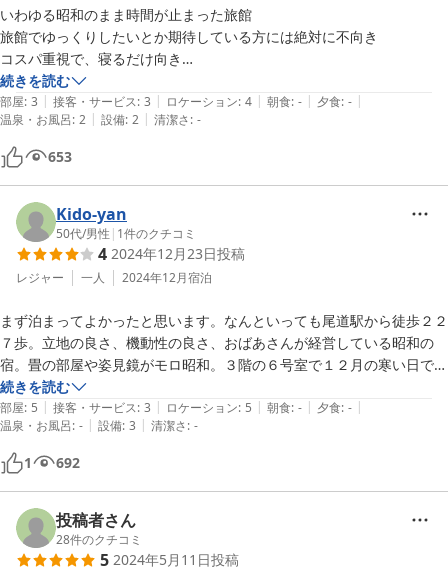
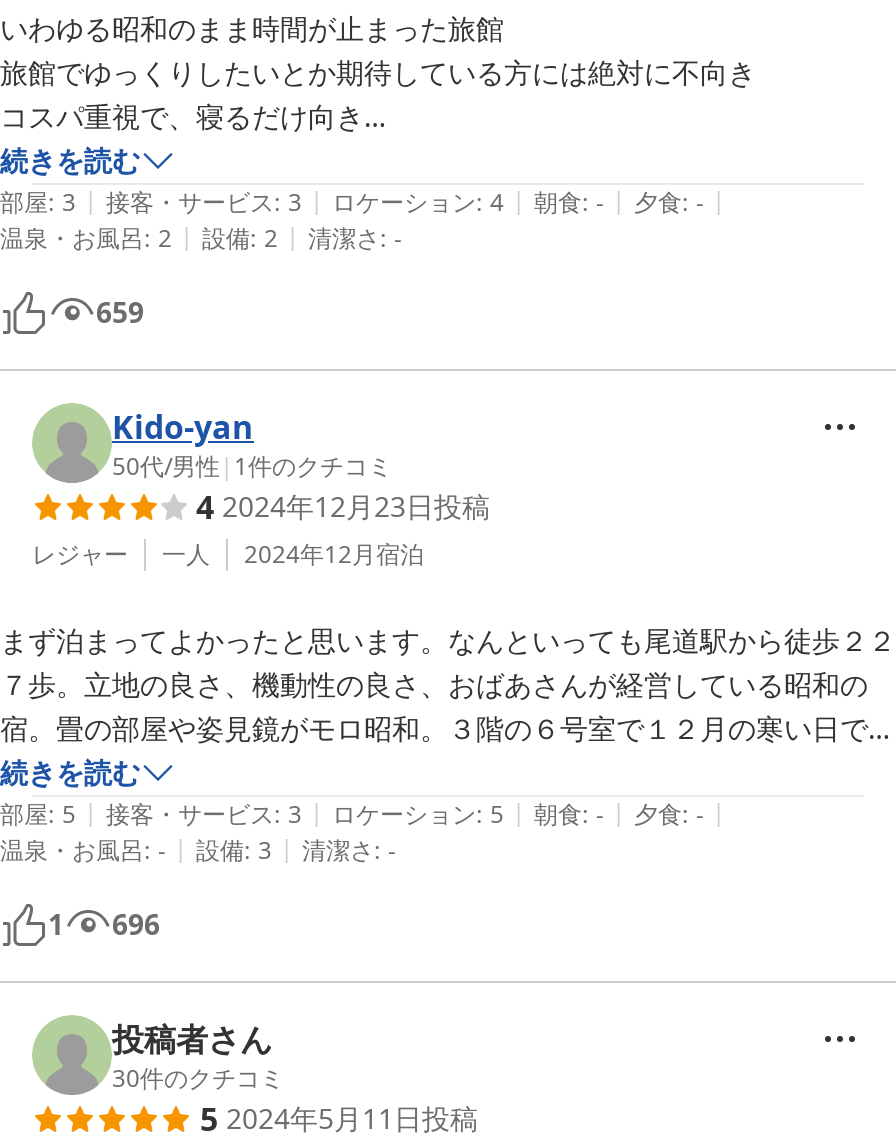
[48,147,72,166] 653 -> [96,293,144,331] 659
[24,453,80,472] 1 692 -> [48,905,160,943] 1 696
[56,531,142,548] 28件のクチコミ -> [112,1061,284,1095] 30件のクチコミ

